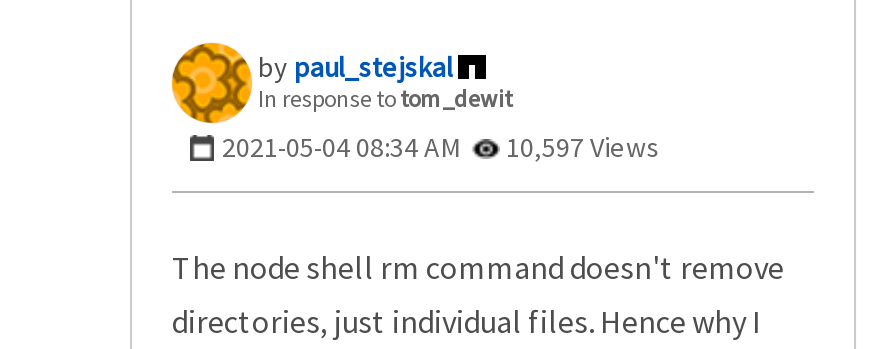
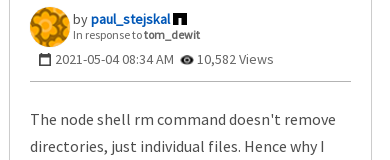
[222,129,660,165] 2021-05-04 08:34 AM 10,597 Views -> [55,50,274,68] 2021-05-04 08:34 AM 10,582 Views

